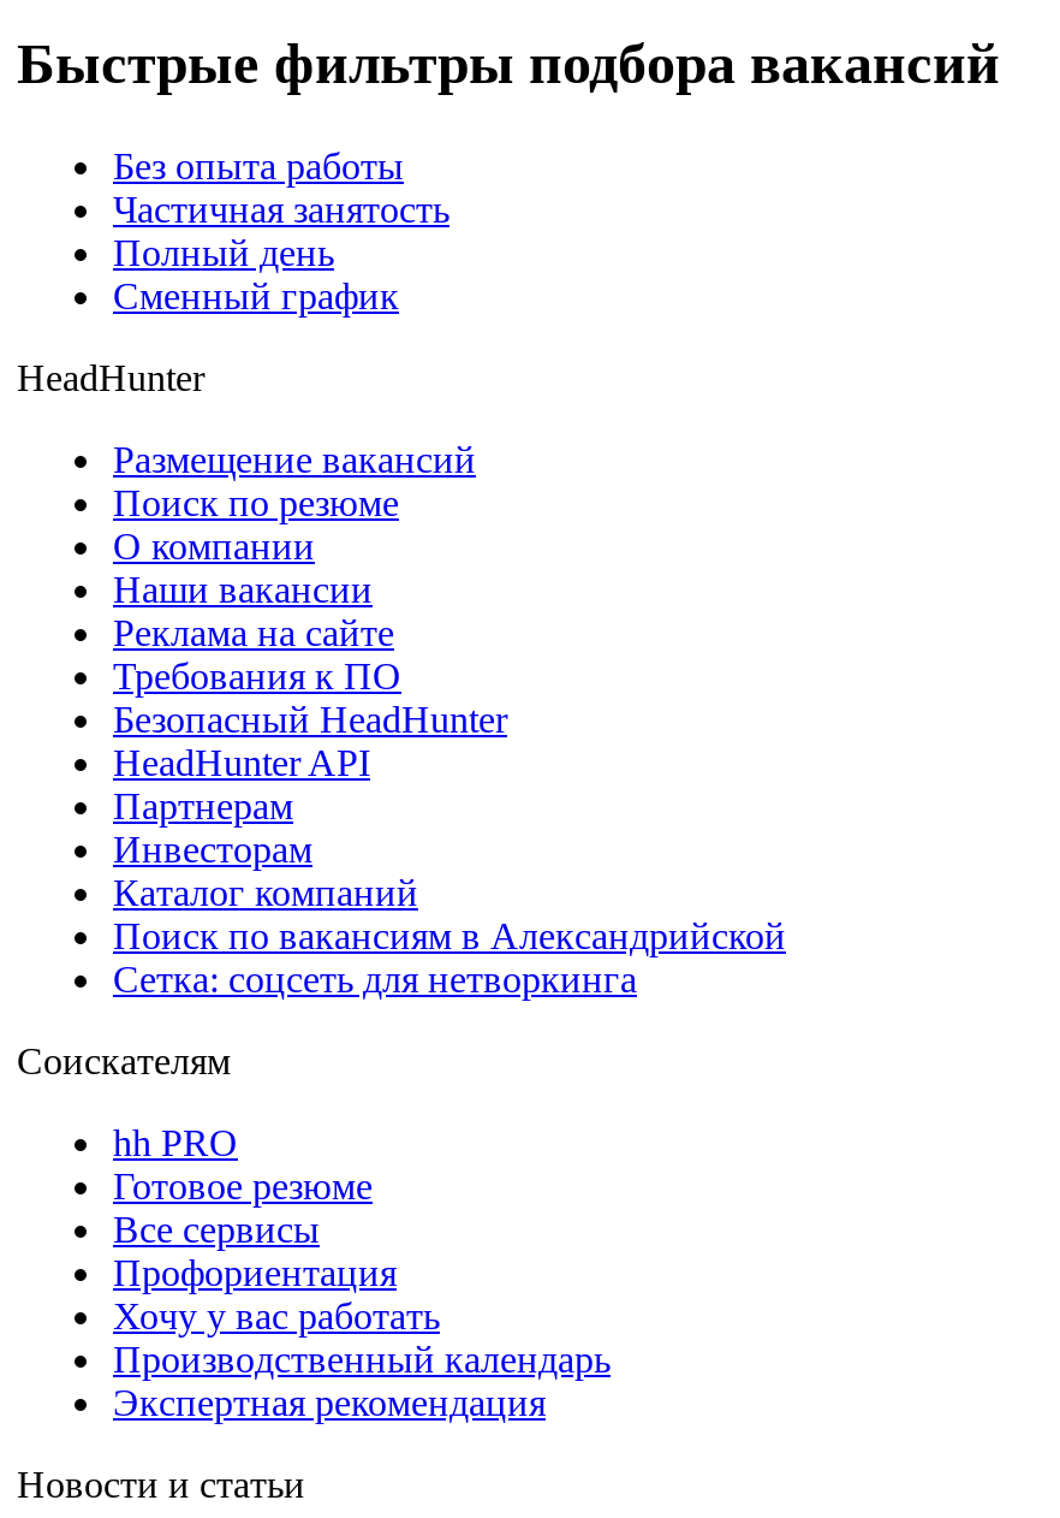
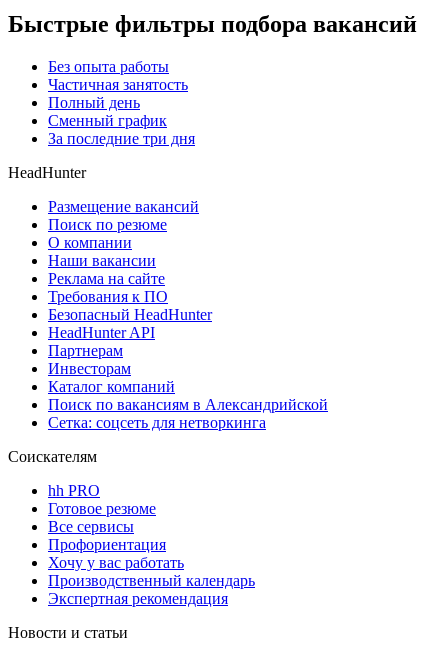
none -> [48,130,195,147] За последние три дня

